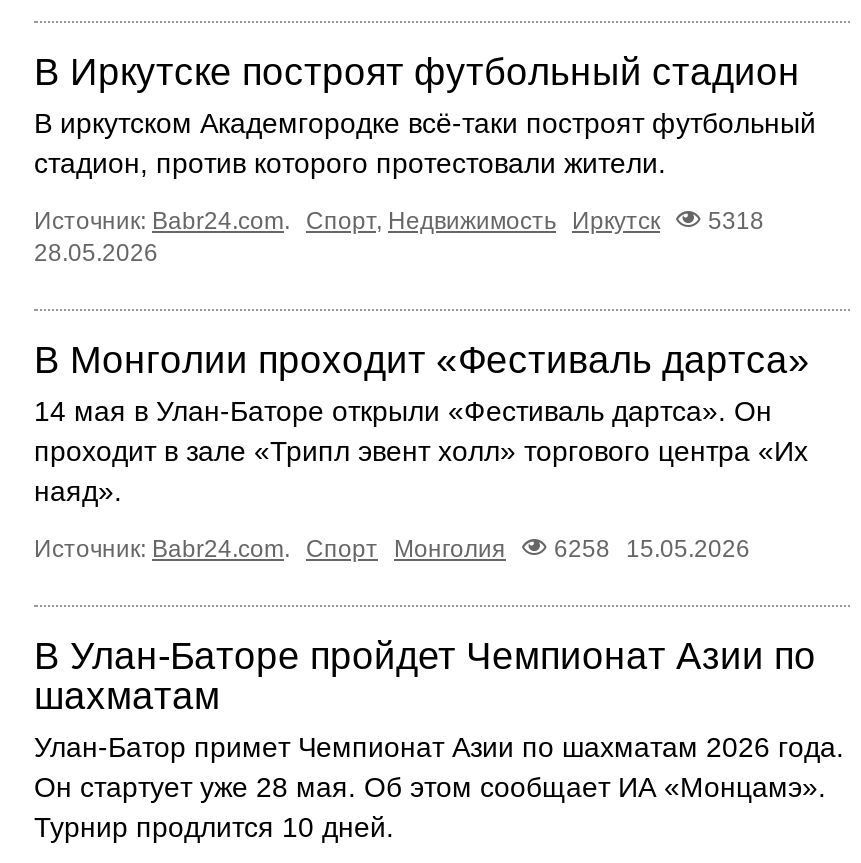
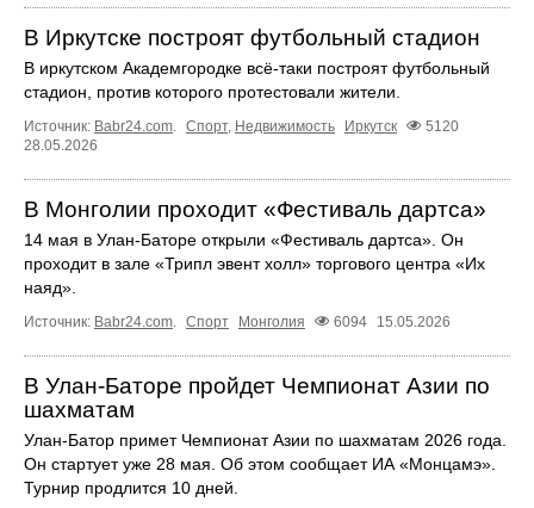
[34,207,764,235] Источник: Babr24.com. Спорт, Недвижимость Иркутск 5318 -> [24,118,459,135] Источник: Babr24.com. Спорт, Недвижимость Иркутск 5120
[554,535,750,563] 6258 15.05.2026 -> [334,314,451,330] 6094 15.05.2026

